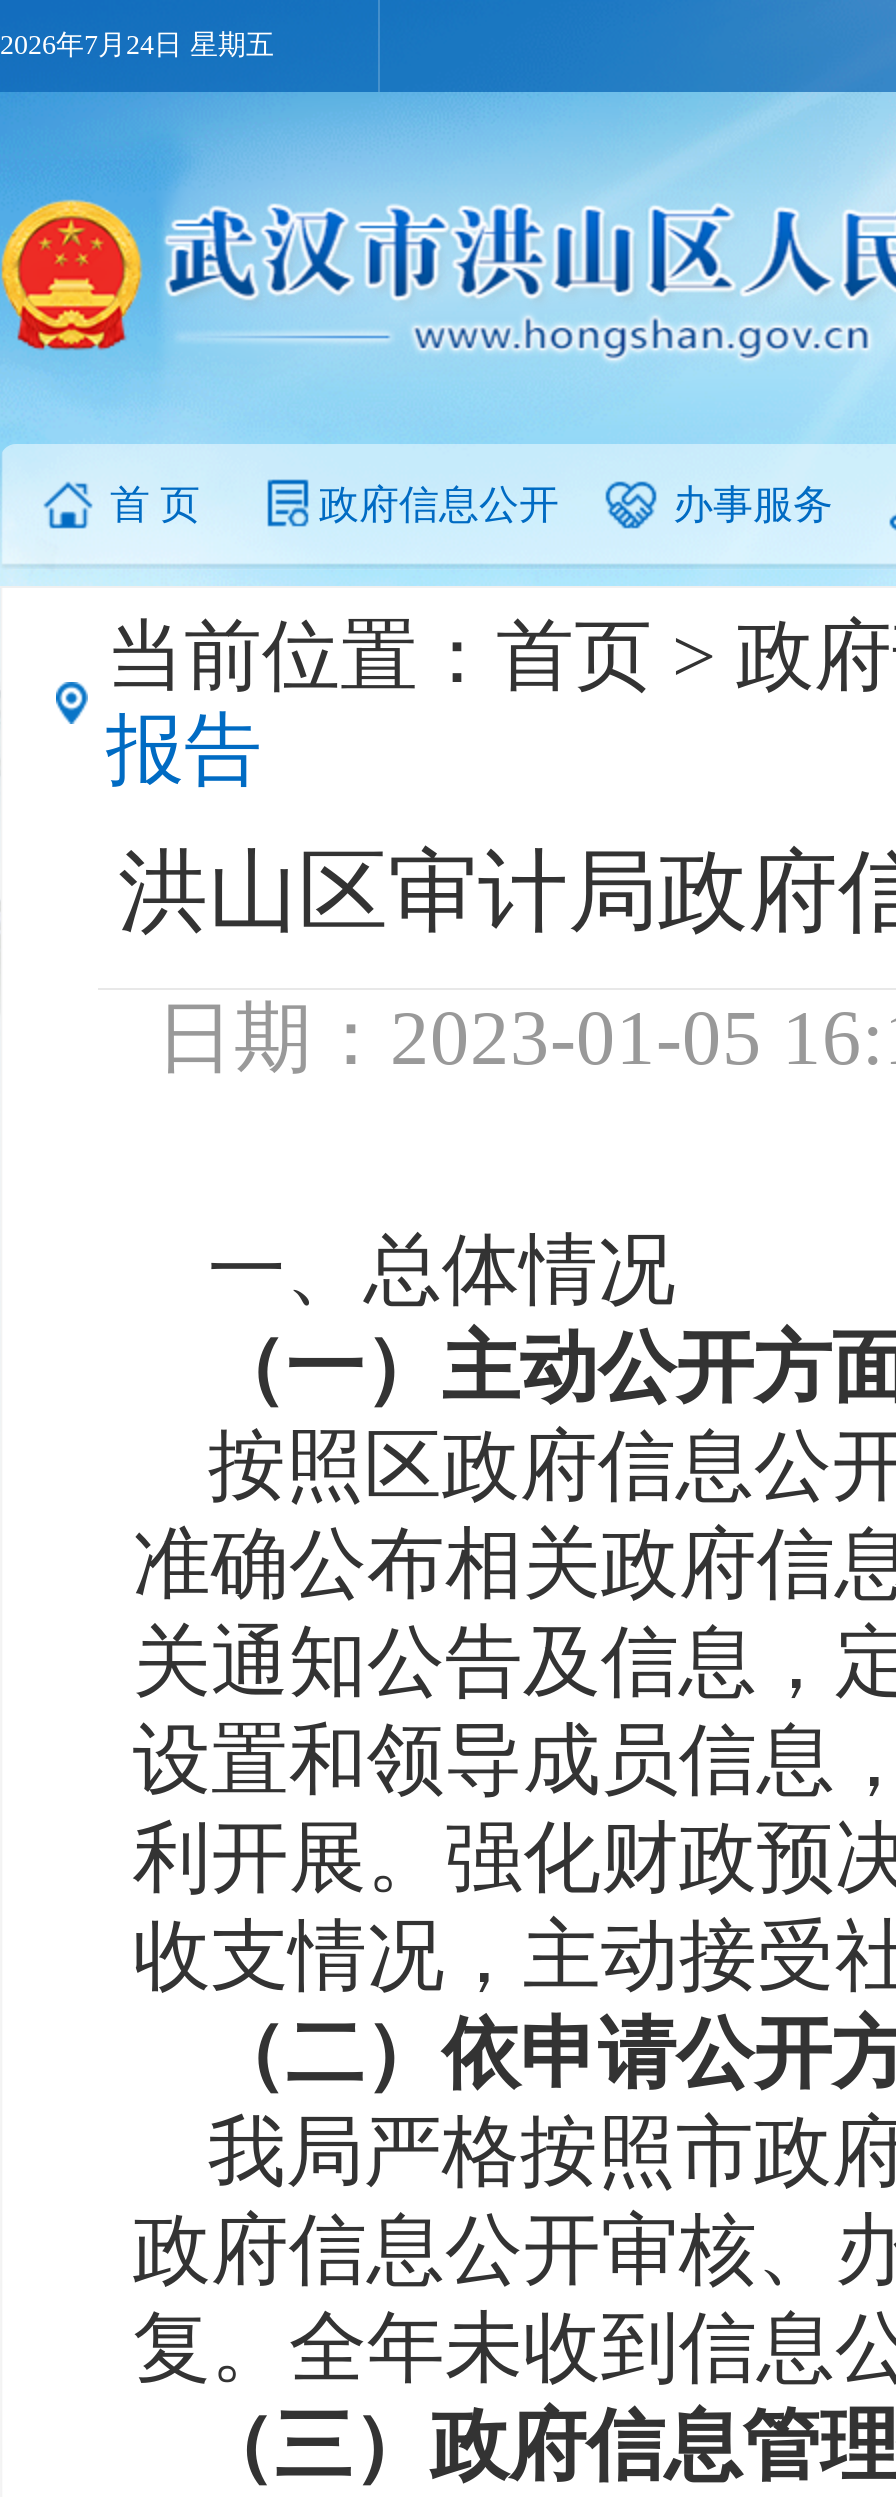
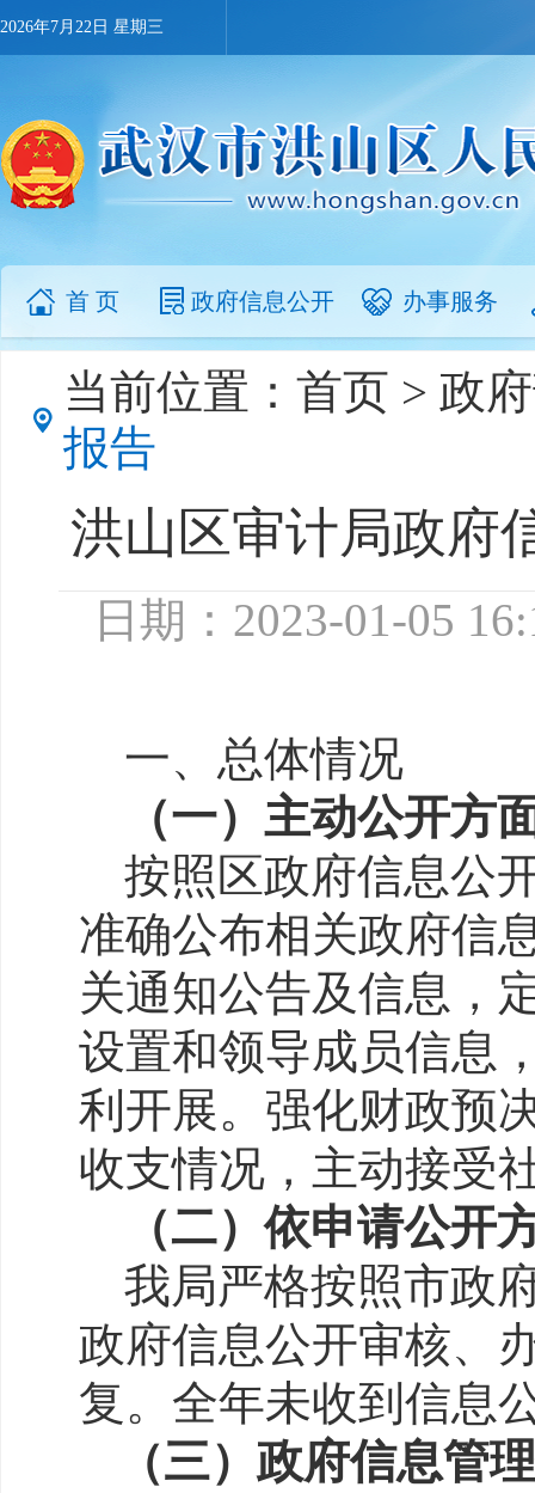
[0,30,274,60] 2026年7月24日 星期五 -> [0,18,164,36] 2026年7月22日 星期三

